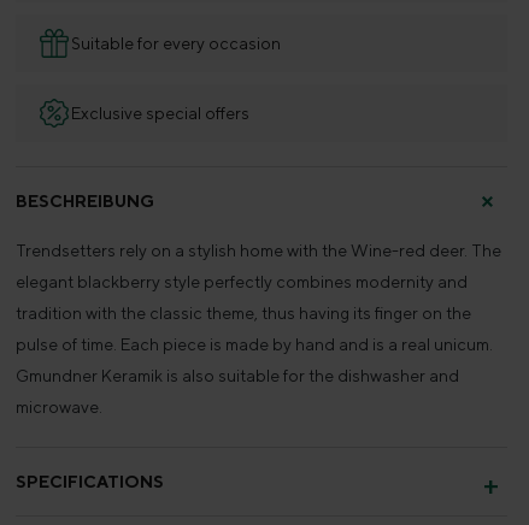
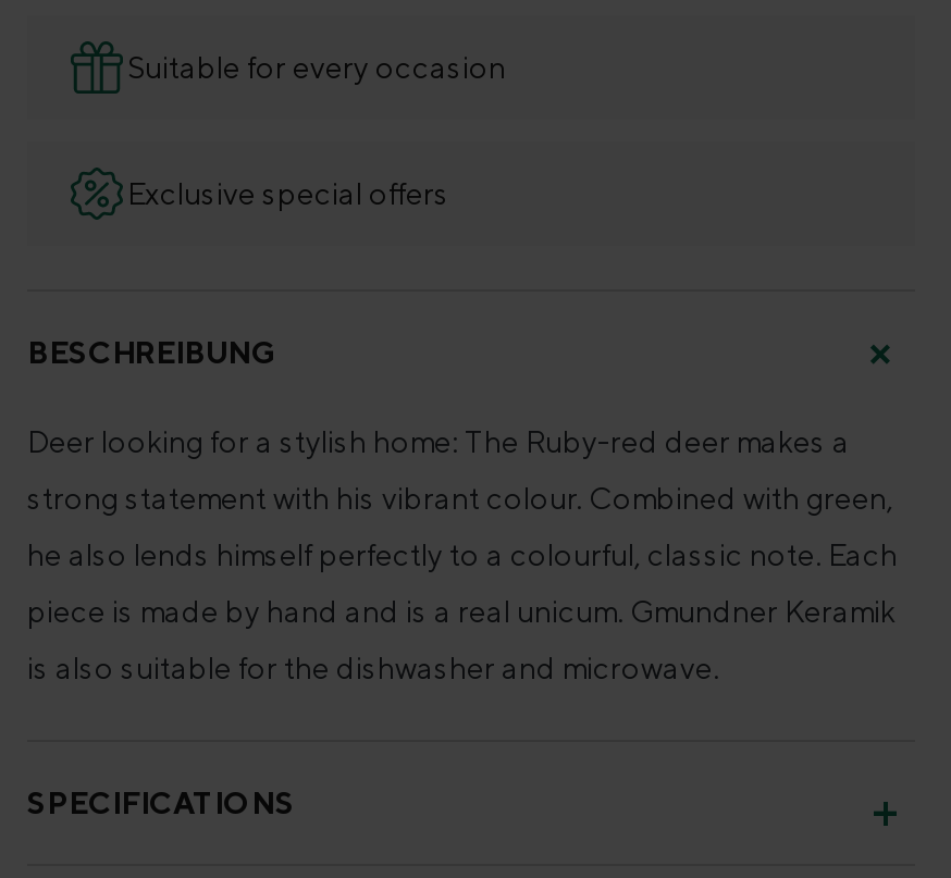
[16,241,501,417] Trendsetters rely on a stylish home with the Wine-red deer. The | elegant blackberry style perfectly combines modernity and | tradition with the classic theme, thus having its finger on the | pulse of time. Each piece is made by hand and is a real unicum. | Gmundner Keramik is also suitable for the dishwasher and | microwave. -> [27,425,898,686] Deer looking for a stylish home: The Ruby-red deer makes a | strong statement with his vibrant colour. Combined with green, | he also lends himself perfectly to a colourful, classic note. Each | piece is made by hand and is a real unicum. Gmundner Keramik | is also suitable for the dishwasher and microwave.

